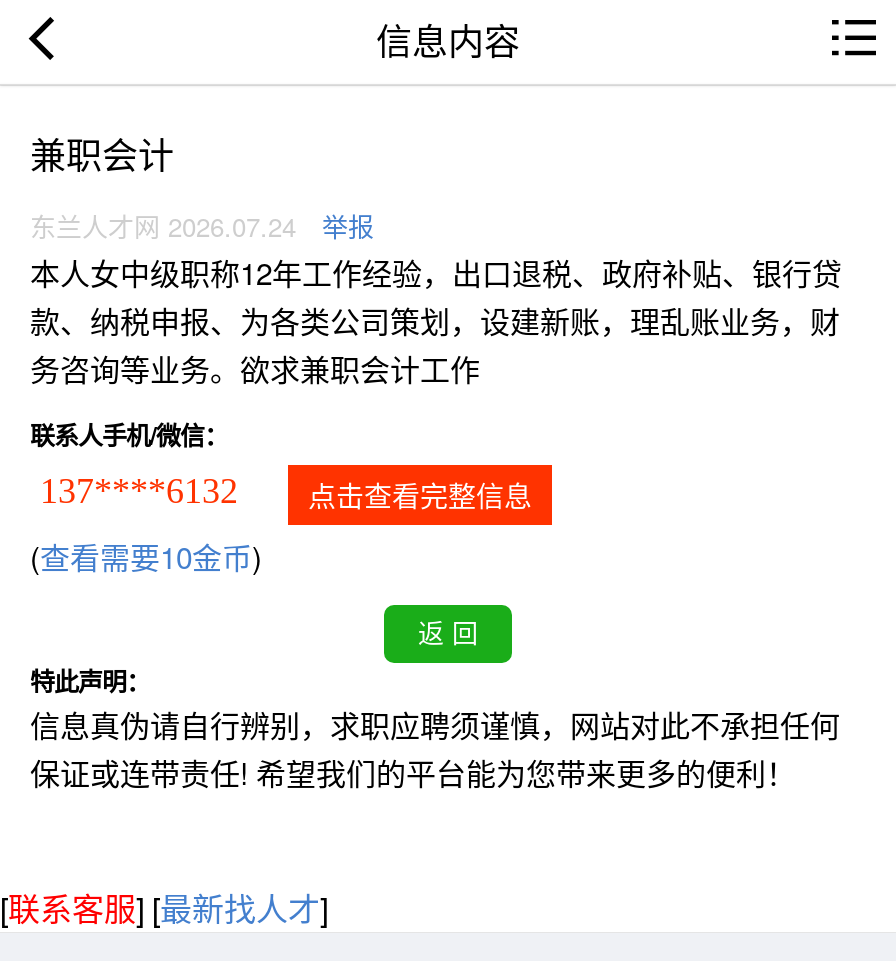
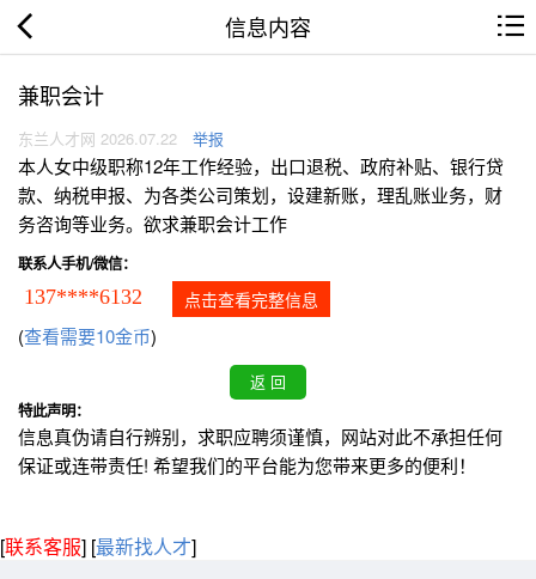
[30,207,374,245] 东兰人才网 2026.07.24 举报 -> [18,127,224,150] 东兰人才网 2026.07.22 举报

